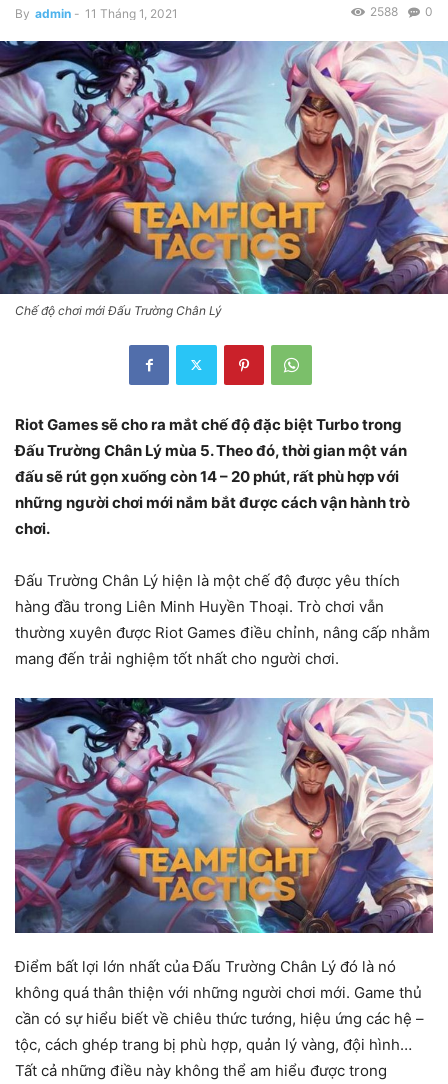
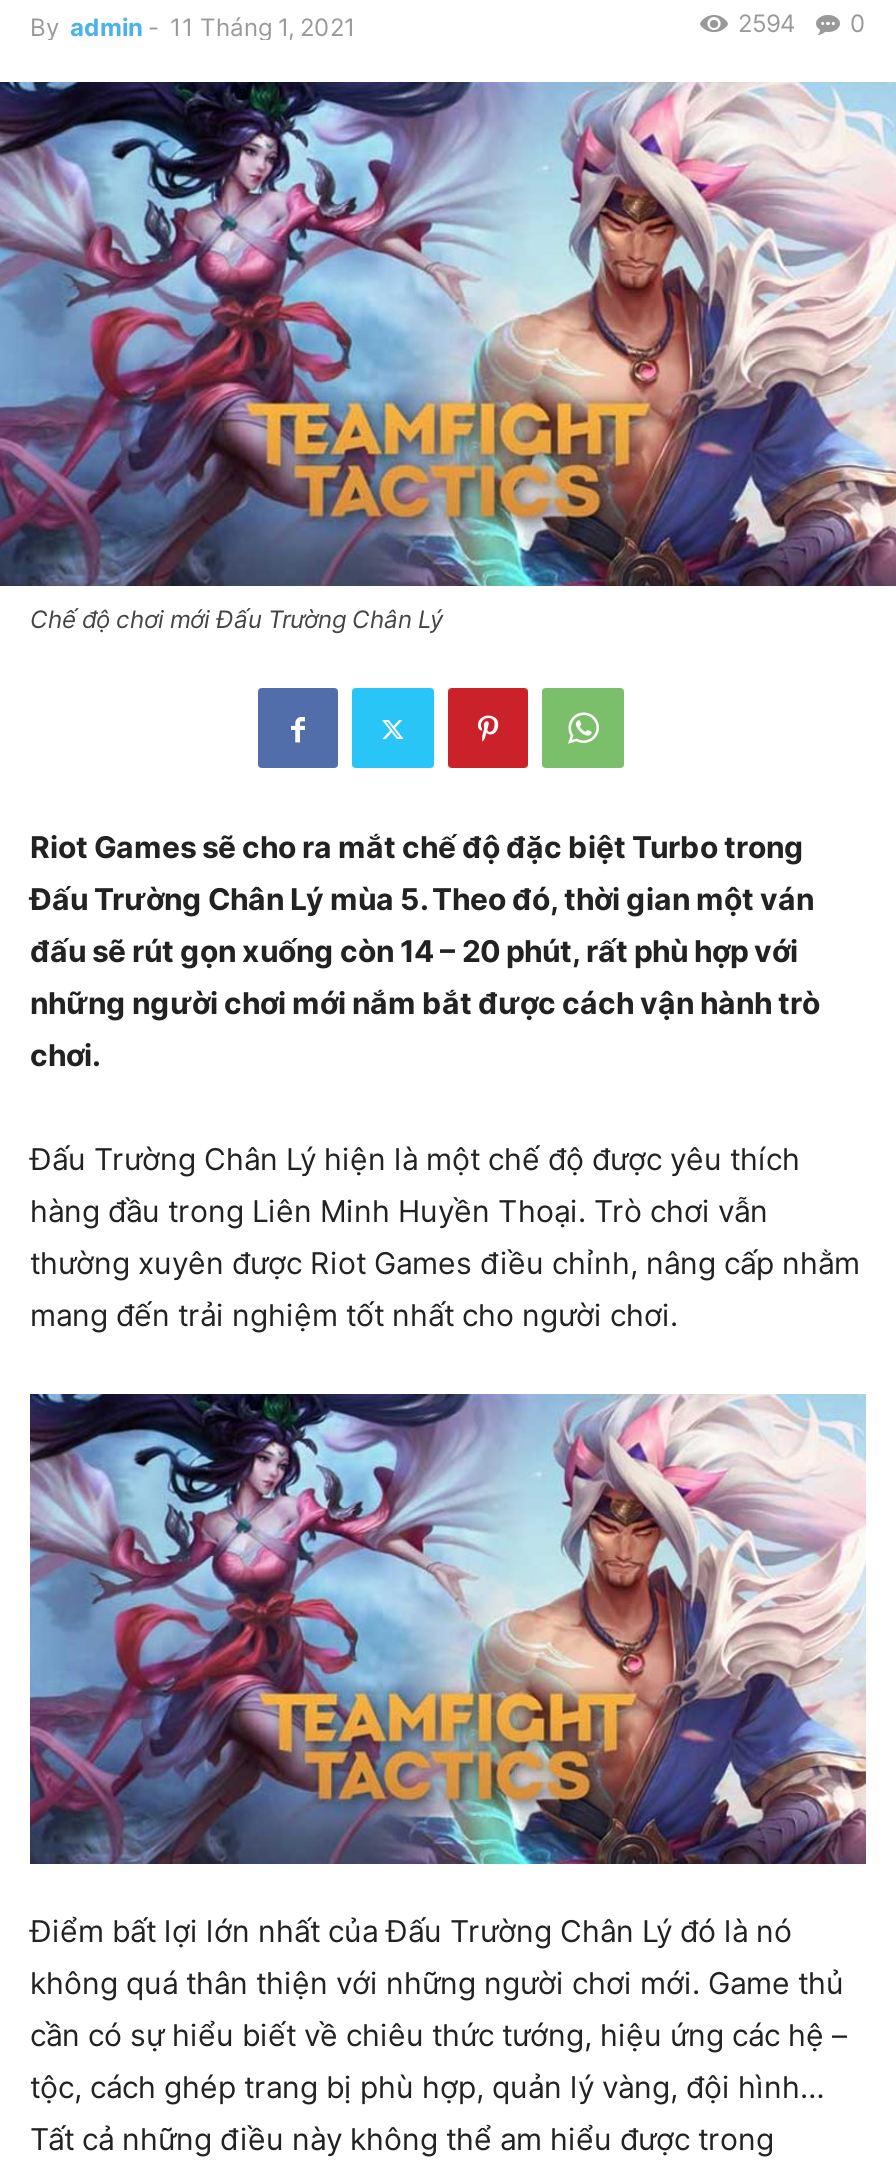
[370,4,433,19] 2588 0 -> [738,8,866,38] 2594 0

